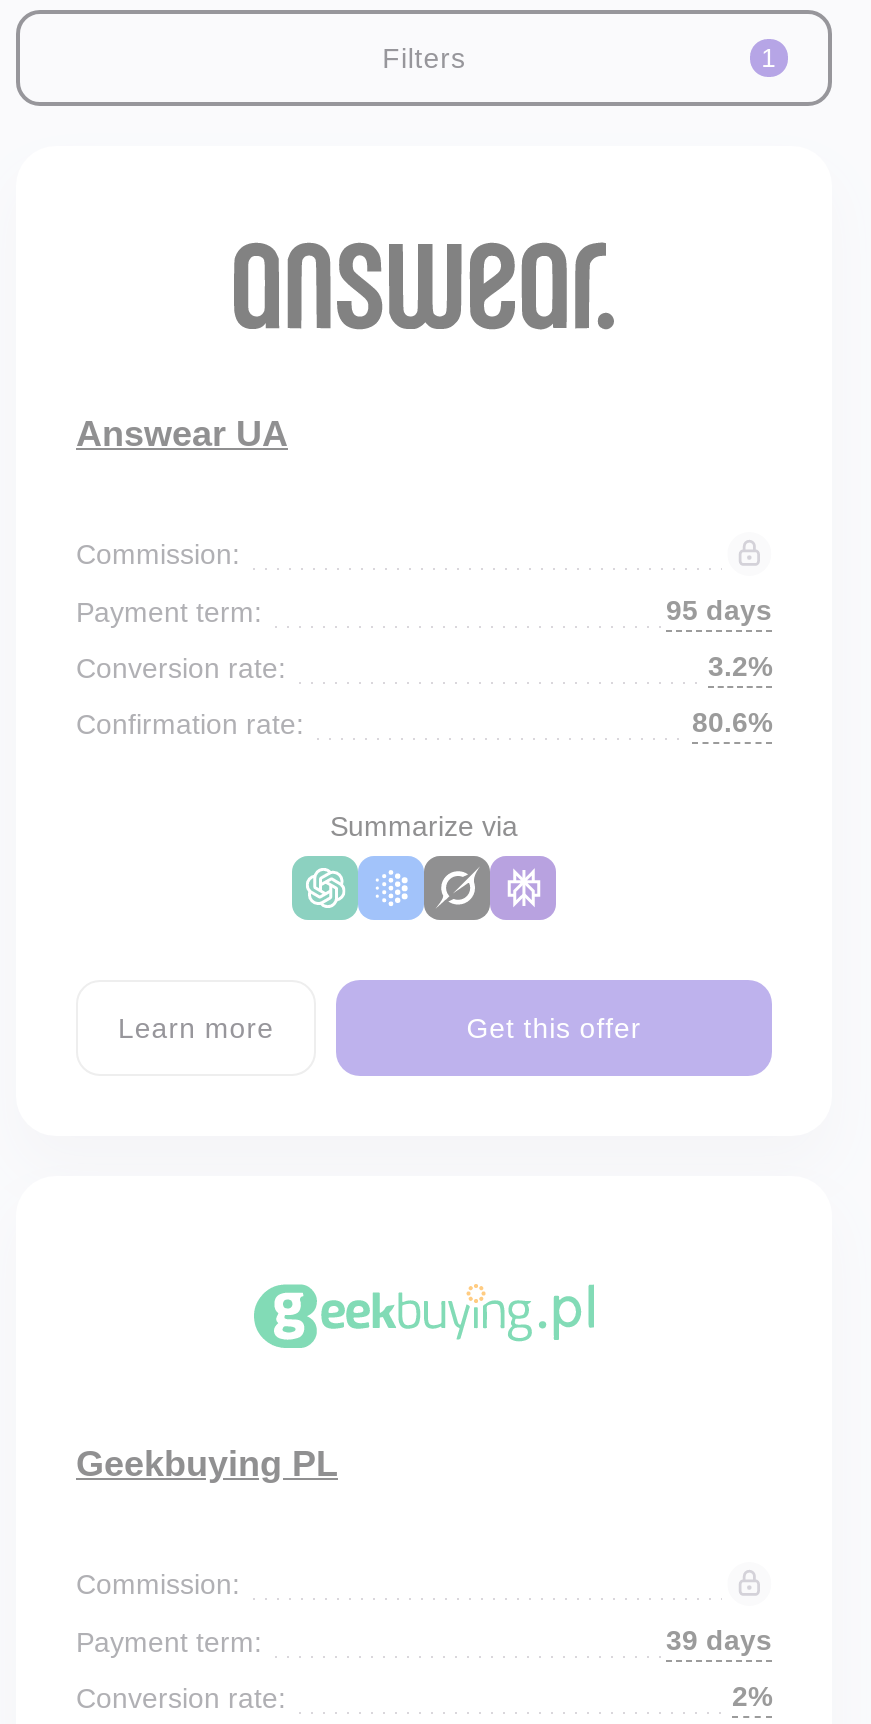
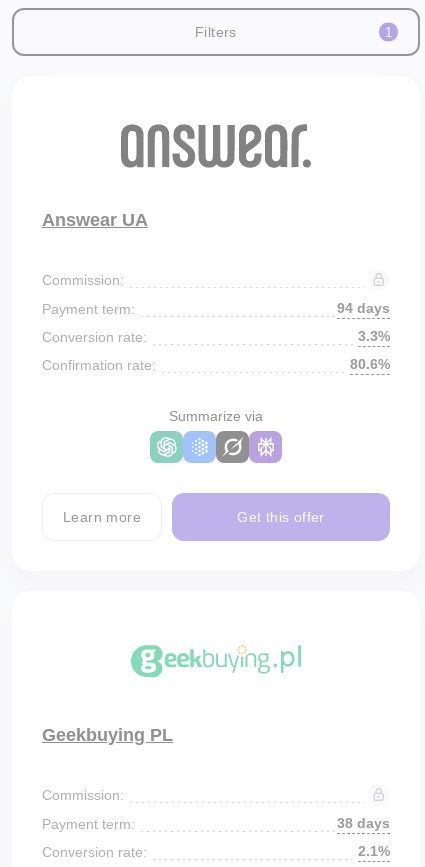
[666,594,772,626] 95 days -> [337,300,390,316] 94 days
[708,650,772,682] 3.2% -> [358,328,390,344] 3.3%
[666,1624,772,1656] 39 days -> [337,815,390,831] 38 days
[732,1680,772,1712] 2% -> [358,843,390,859] 2.1%

